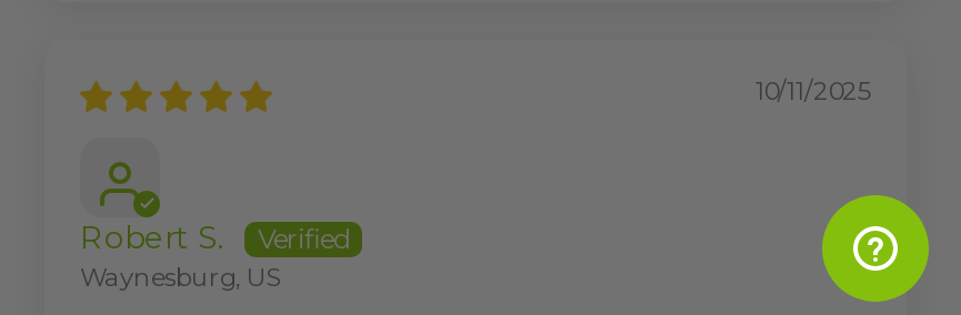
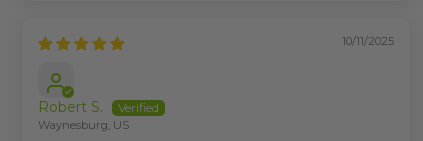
[820,193,931,304] [image] -> none

